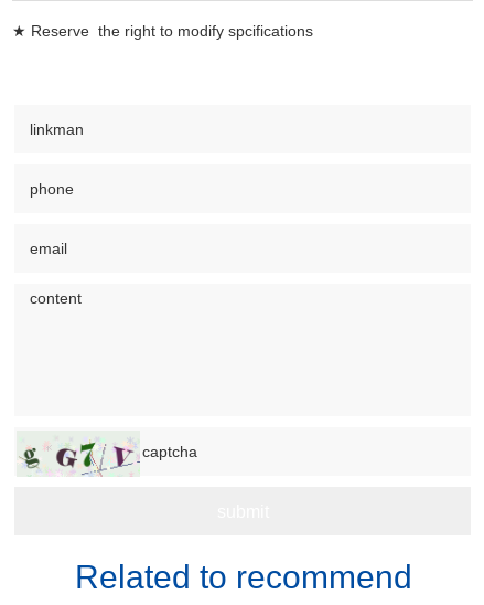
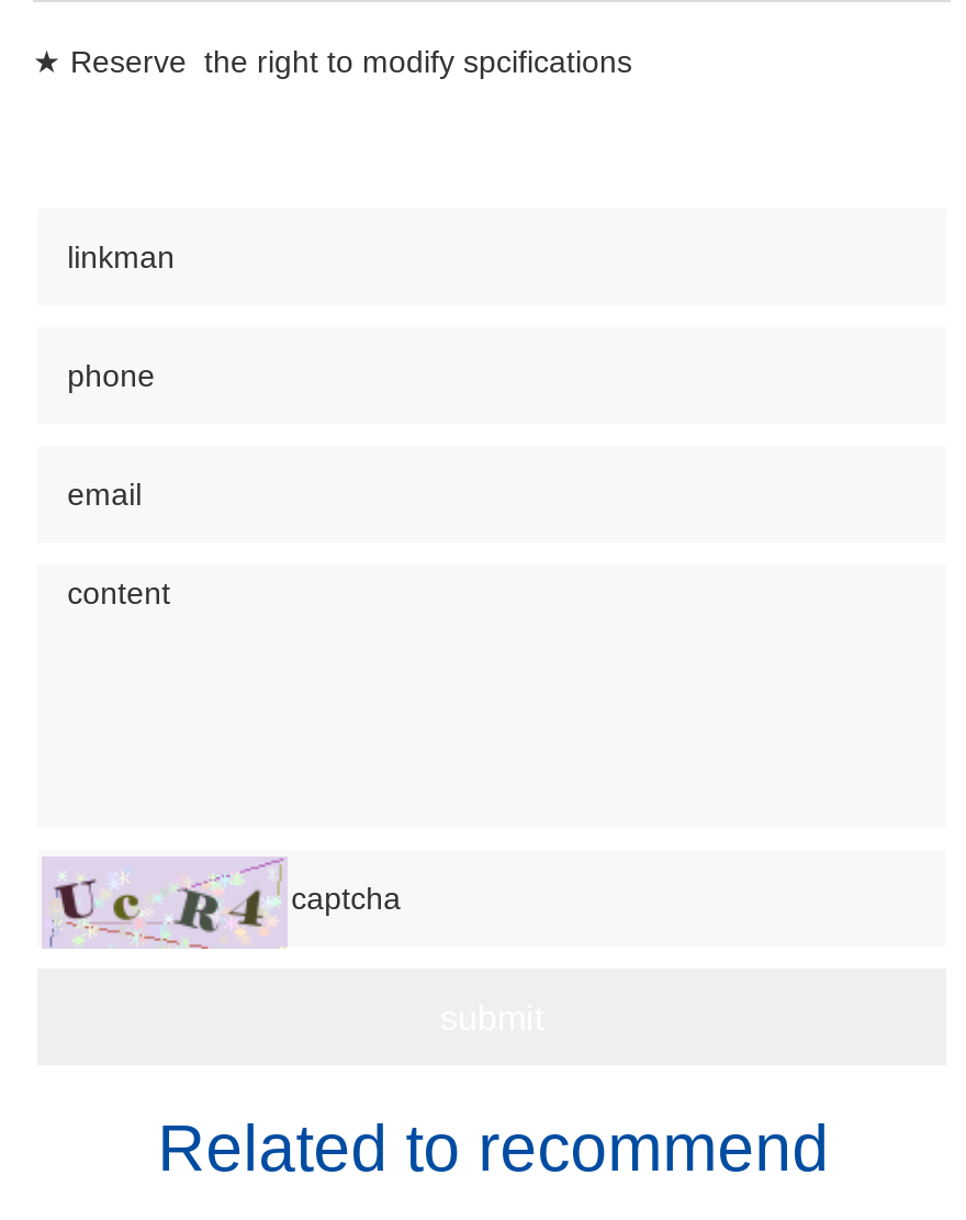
[18,432,140,477] [image] -> [42,857,292,949] [image]

